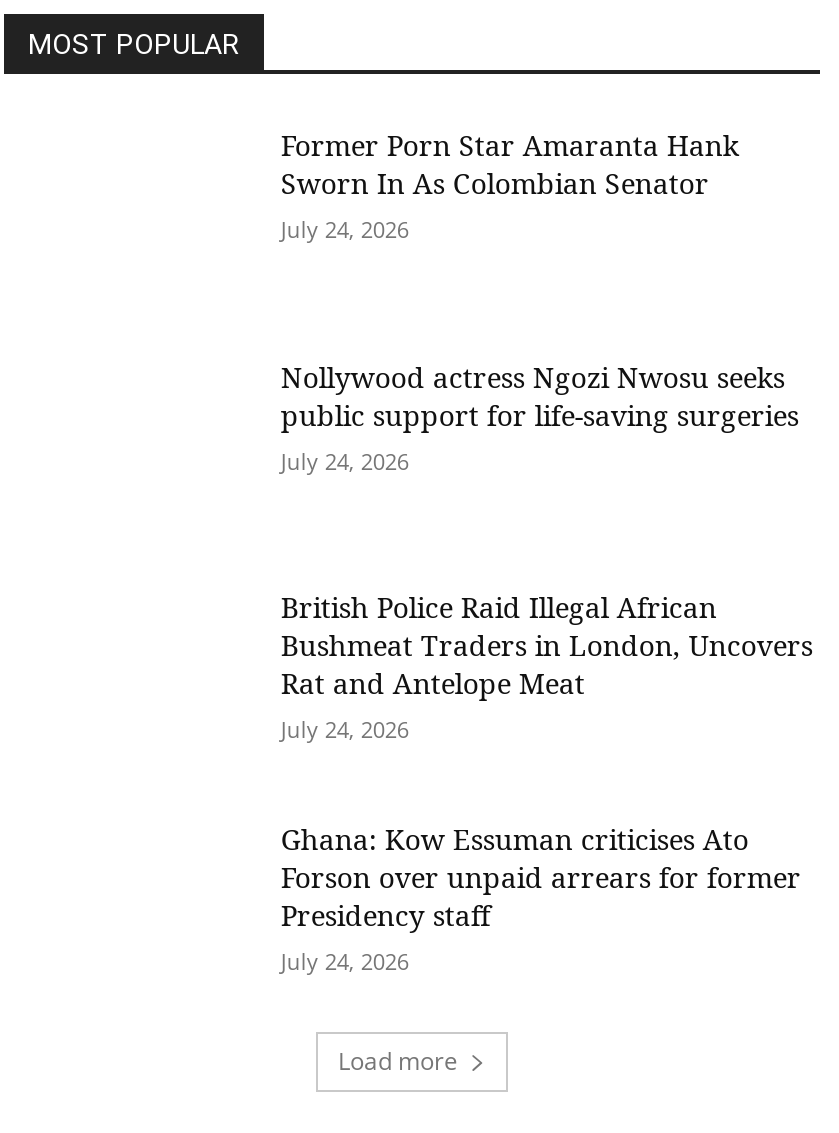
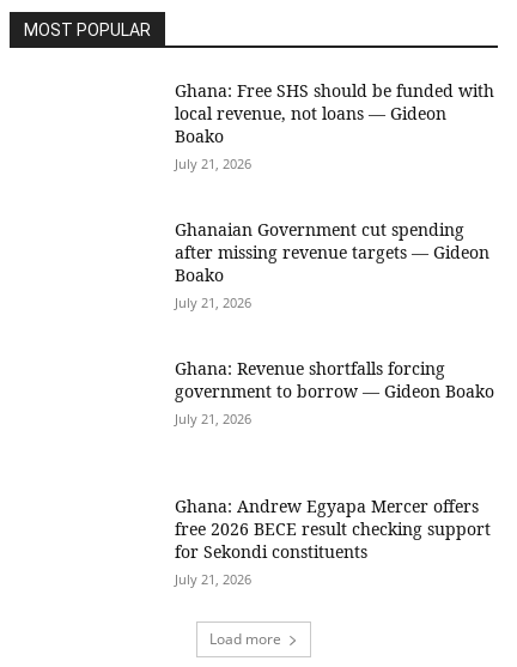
[281,127,739,245] Former Porn Star Amaranta Hank | Sworn In As Colombian Senator | July 24, 2026 -> [175,79,495,173] Ghana: Free SHS should be funded with | local revenue, not loans — Gideon | Boako | July 21, 2026
[281,358,799,476] Nollywood actress Ngozi Nwosu seeks | public support for life-saving surgeries | July 24, 2026 -> [175,218,490,311] Ghanaian Government cut spending | after missing revenue targets — Gideon | Boako | July 21, 2026
[281,589,813,745] British Police Raid Illegal African | Bushmeat Traders in London, Uncovers | Rat and Antelope Meat | July 24, 2026 -> [175,356,495,427] Ghana: Revenue shortfalls forcing | government to borrow — Gideon Boako | July 21, 2026
[281,821,801,977] Ghana: Kow Essuman criticises Ato | Forson over unpaid arrears for former | Presidency staff | July 24, 2026 -> [175,495,491,588] Ghana: Andrew Egyapa Mercer offers | free 2026 BECE result checking support | for Sekondi constituents | July 21, 2026

